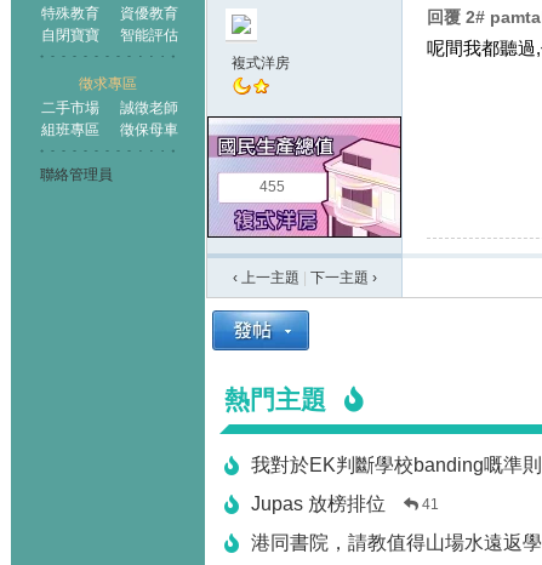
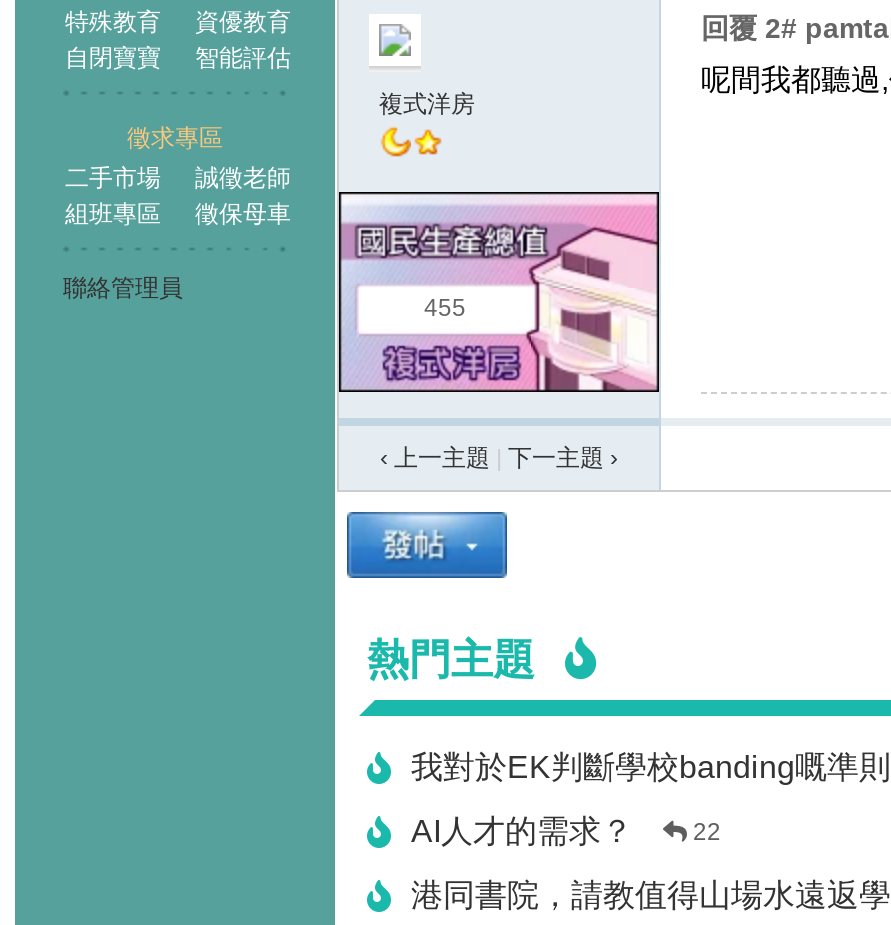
[251,493,439,514] Jupas 放榜排位 | 41 -> [411,814,721,848] AI人才的需求？ | 22

